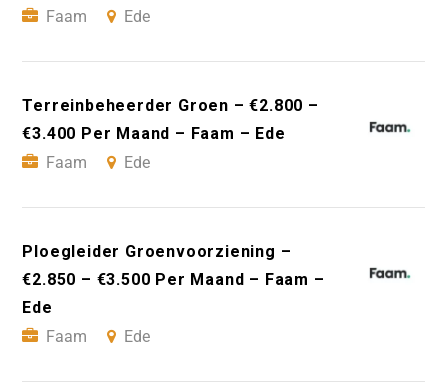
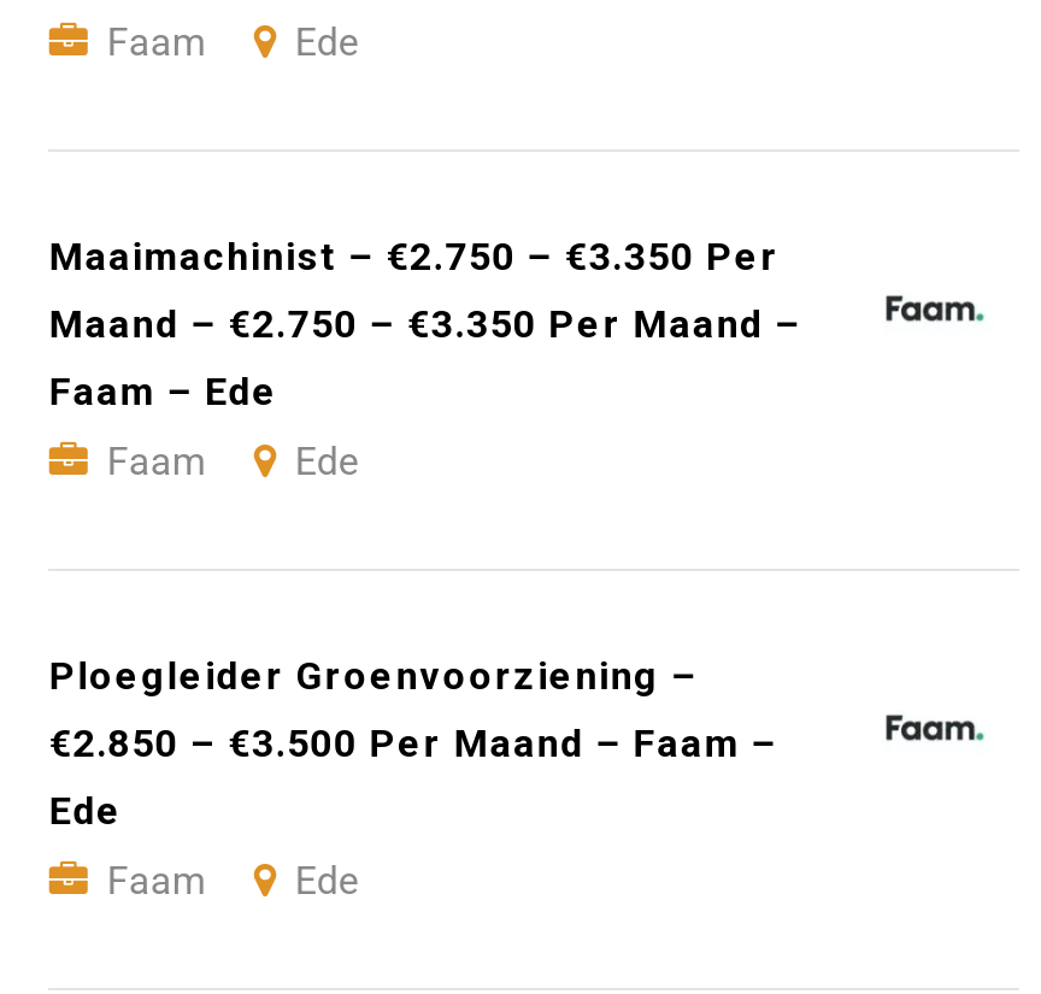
[22,96,319,143] Terreinbeheerder Groen – €2.800 – | €3.400 Per Maand – Faam – Ede -> [49,233,801,413] Maaimachinist – €2.750 – €3.350 Per | Maand – €2.750 – €3.350 Per Maand – | Faam – Ede

